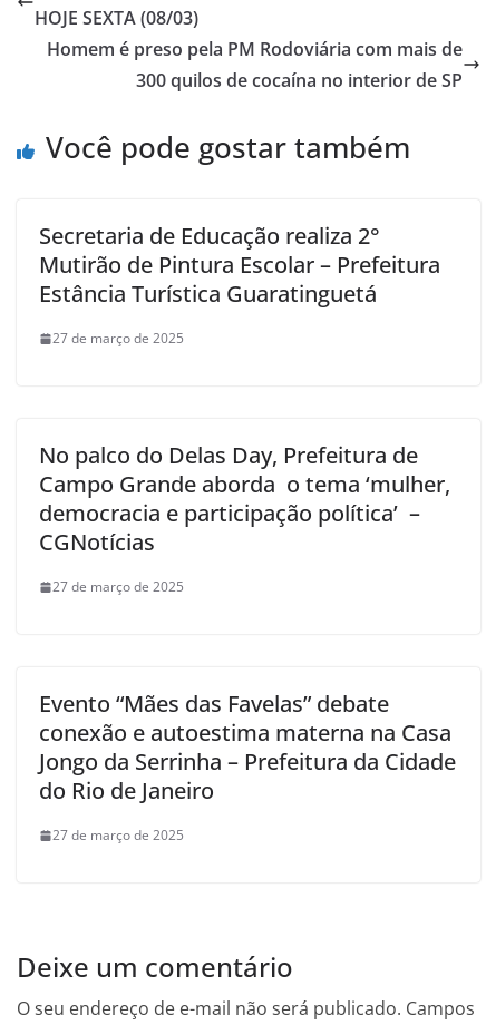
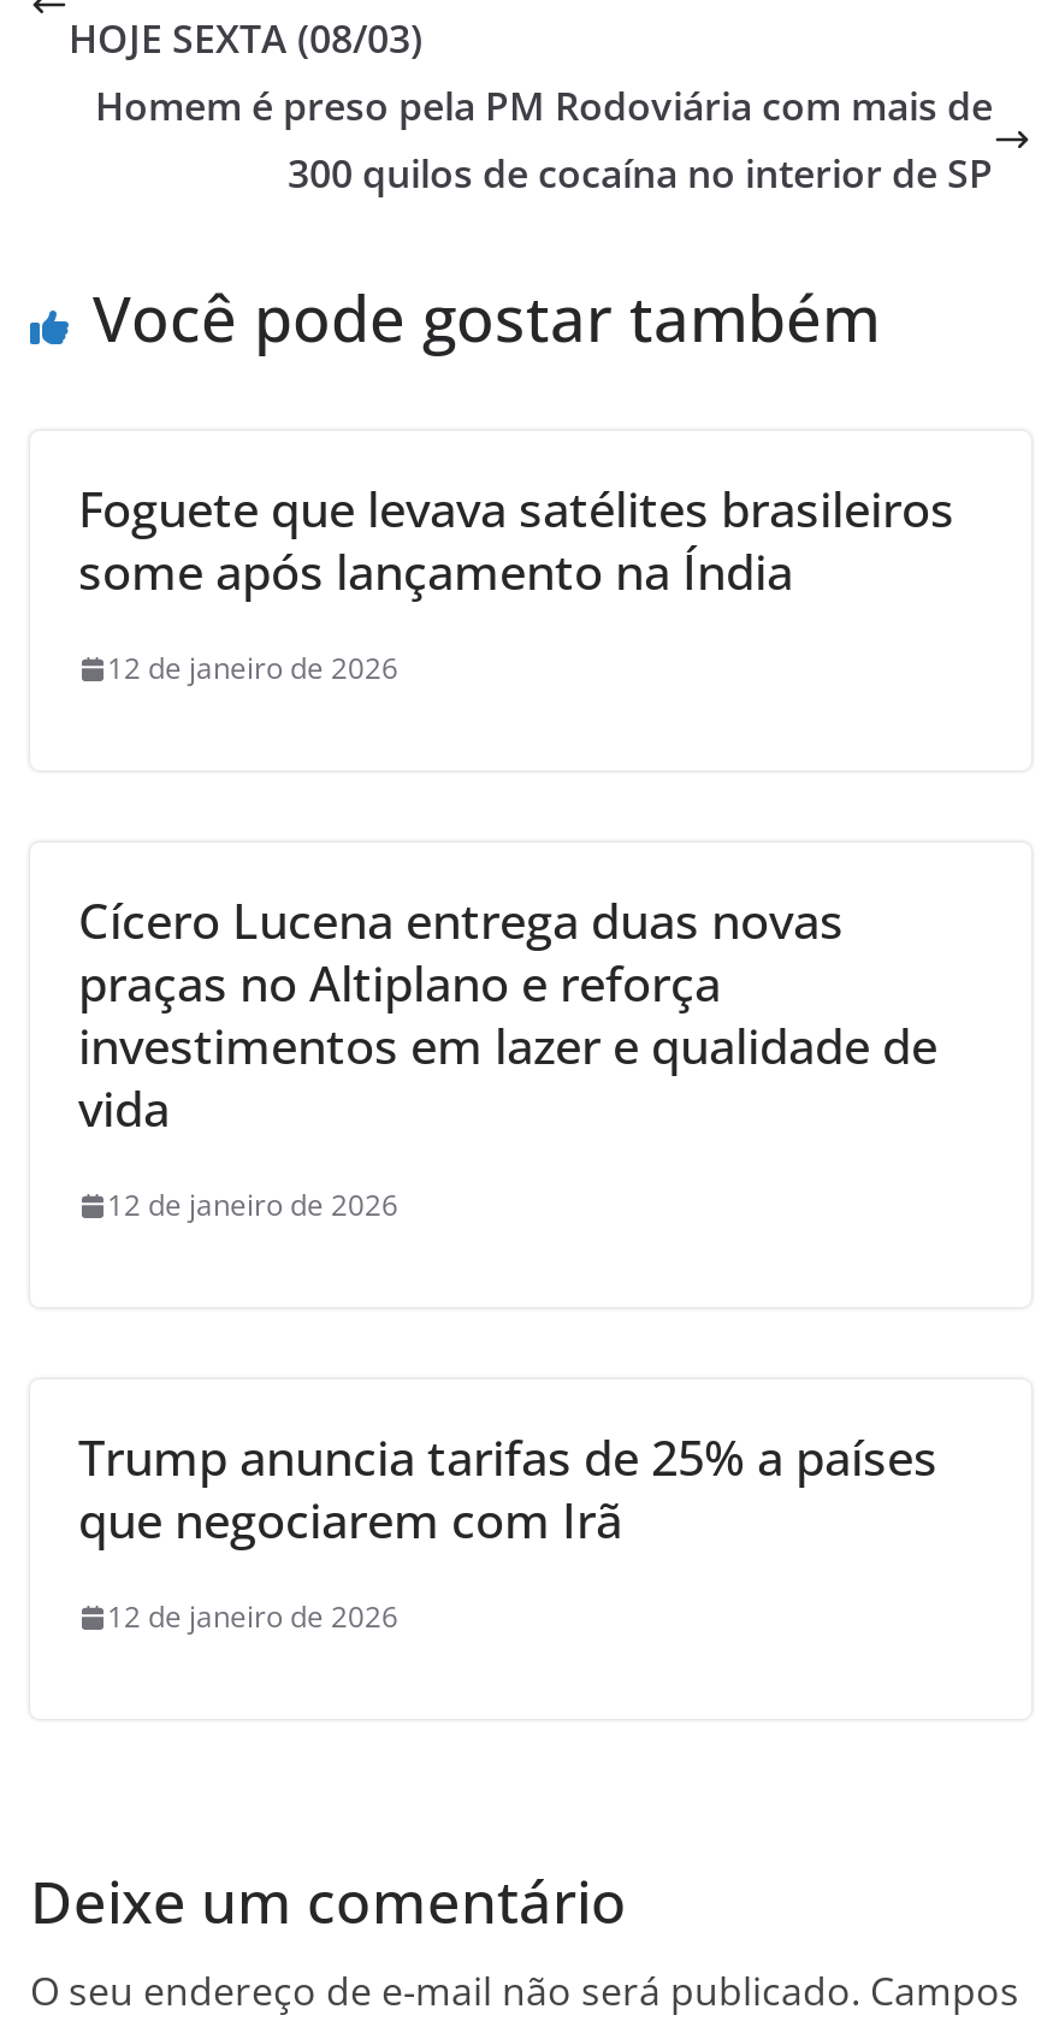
[39,221,440,309] Secretaria de Educação realiza 2° | Mutirão de Pintura Escolar – Prefeitura | Estância Turística Guaratinguetá -> [78,477,954,604] Foguete que levava satélites brasileiros | some após lançamento na Índia
[52,329,184,348] 27 de março de 2025 -> [107,648,398,689] 12 de janeiro de 2026
[39,440,450,557] No palco do Delas Day, Prefeitura de | Campo Grande aborda o tema ‘mulher, | democracia e participação política’ – | CGNotícias -> [78,888,937,1141] Cícero Lucena entrega duas novas | praças no Altiplano e reforça | investimentos em lazer e qualidade de | vida
[52,577,184,596] 27 de março de 2025 -> [107,1184,398,1225] 12 de janeiro de 2026
[39,689,456,806] Evento “Mães das Favelas” debate | conexão e autoestima materna na Casa | Jongo da Serrinha – Prefeitura da Cidade | do Rio de Janeiro -> [78,1425,937,1553] Trump anuncia tarifas de 25% a países | que negociarem com Irã
[52,826,184,845] 27 de março de 2025 -> [107,1596,398,1637] 12 de janeiro de 2026

